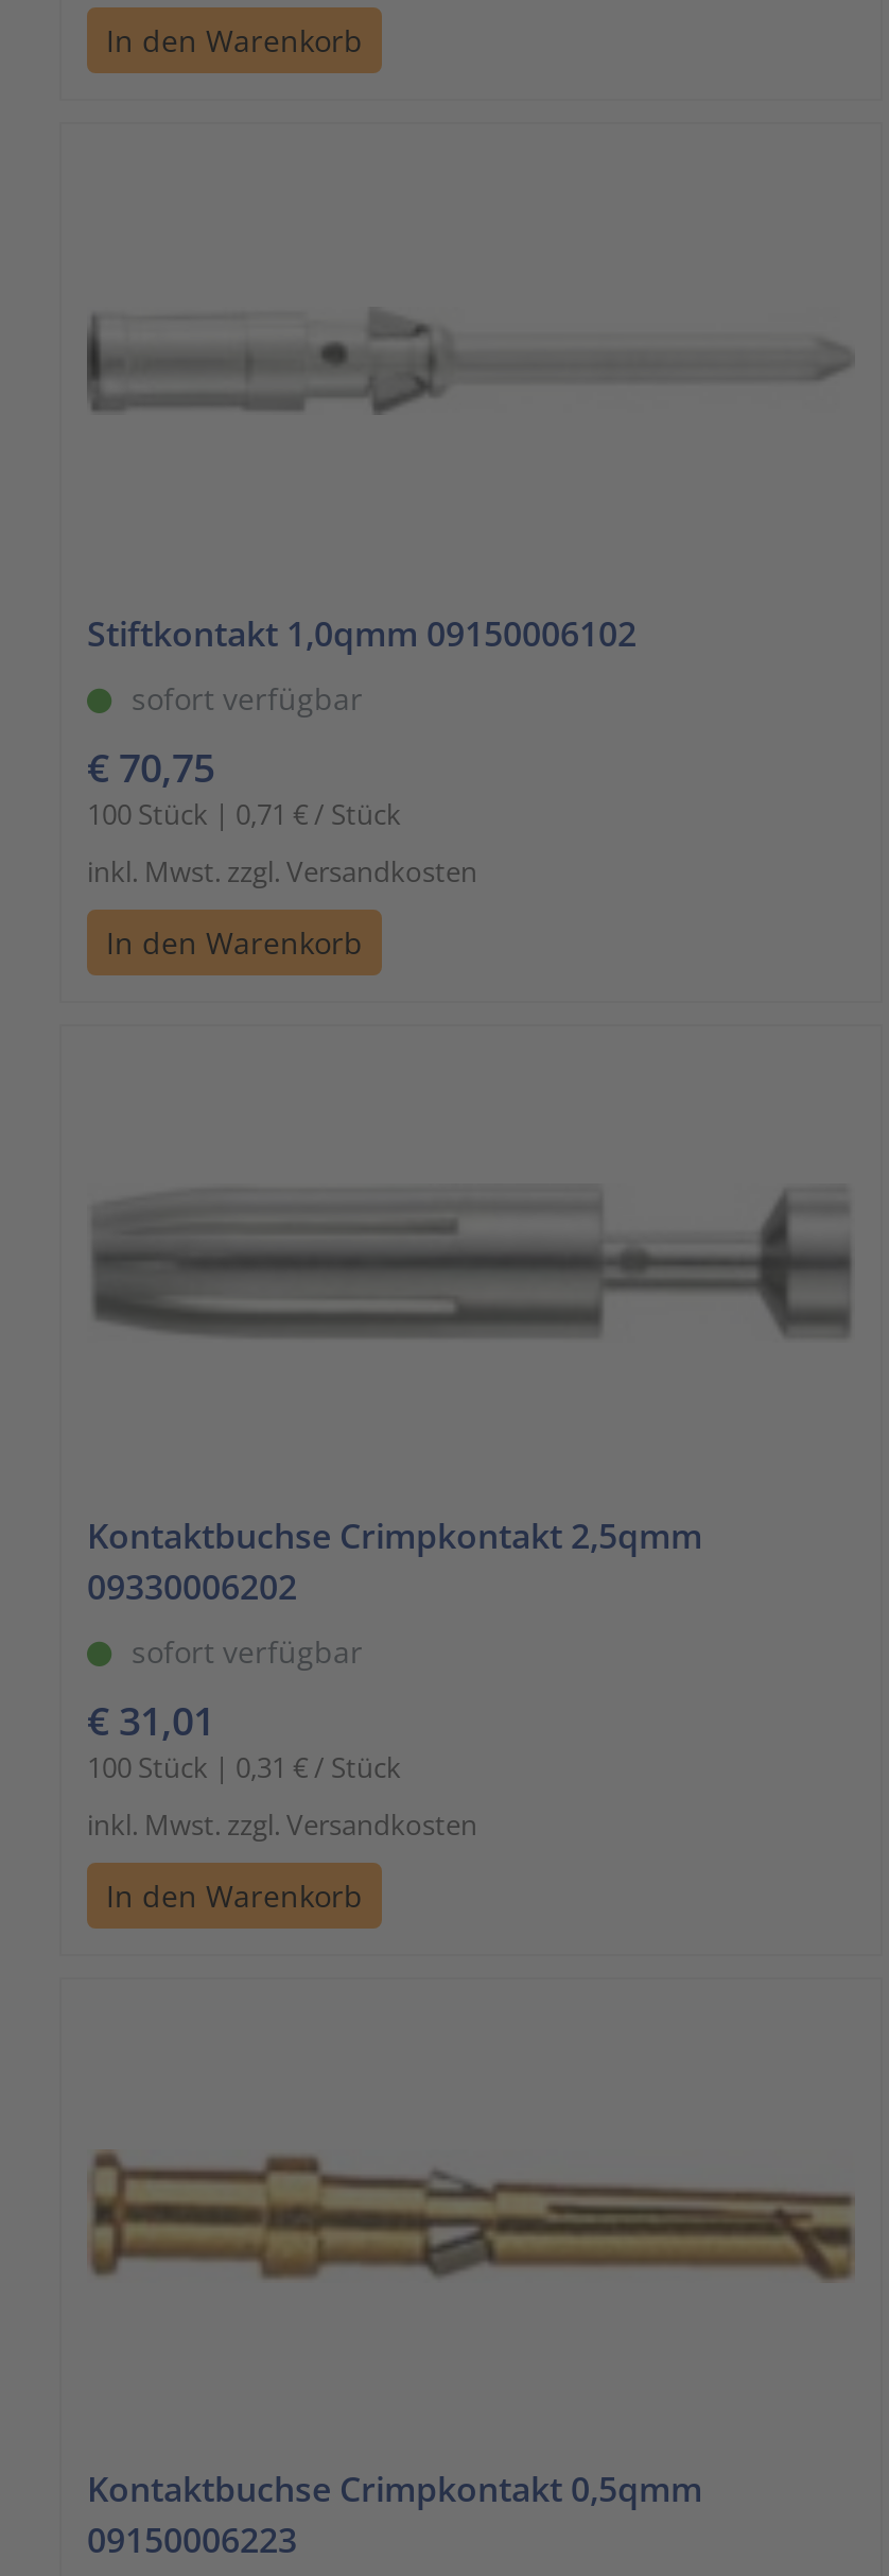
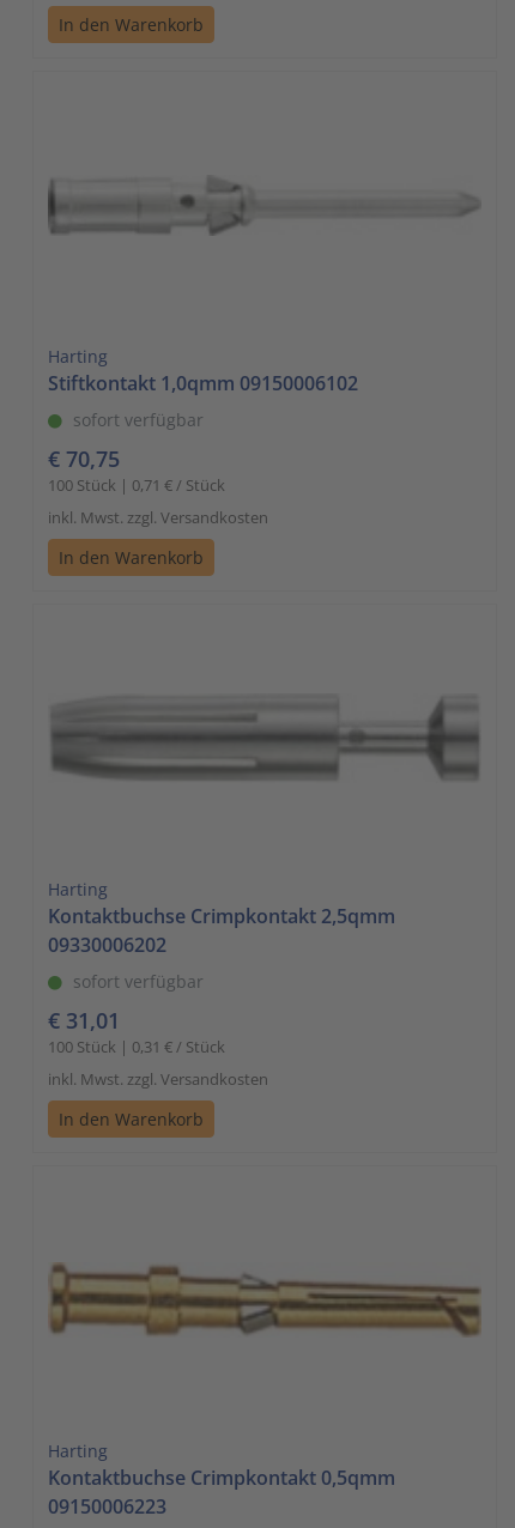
none -> [48,344,108,367] Harting
none -> [48,877,108,900] Harting
none -> [48,1439,108,1462] Harting

